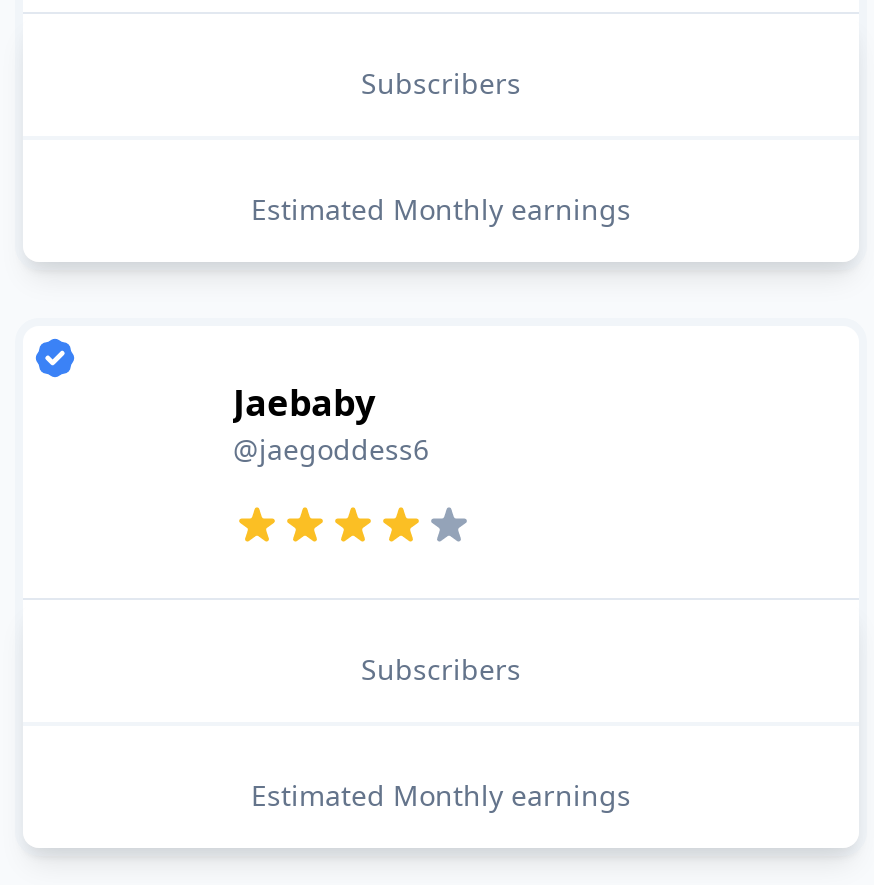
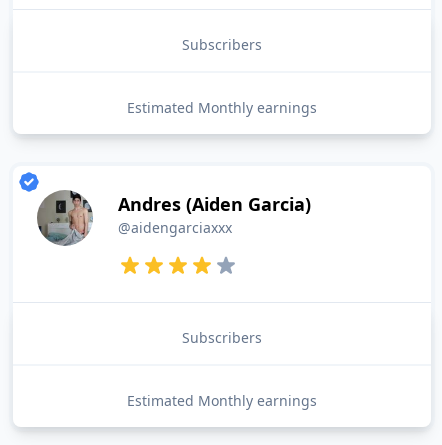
none -> [36,189,94,247] [image]
[233,378,429,468] Jaebaby | @jaegoddess6 -> [118,192,311,237] Andres (Aiden Garcia) | @aidengarciaxxx

